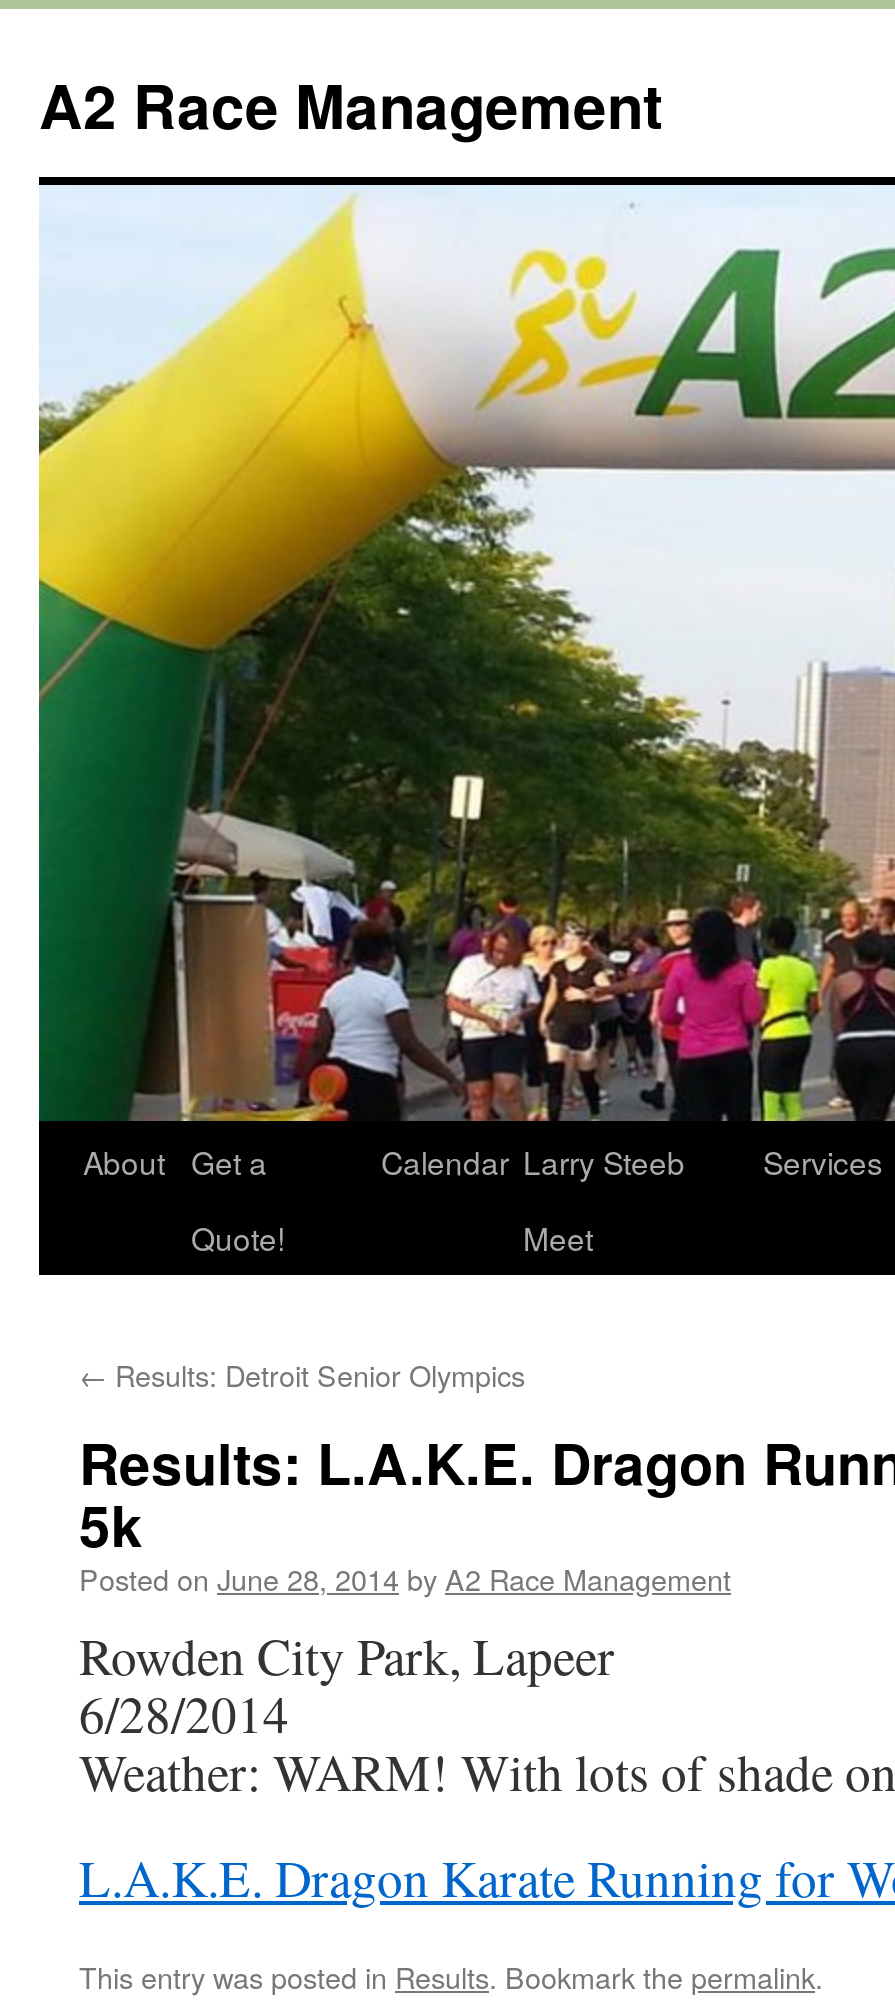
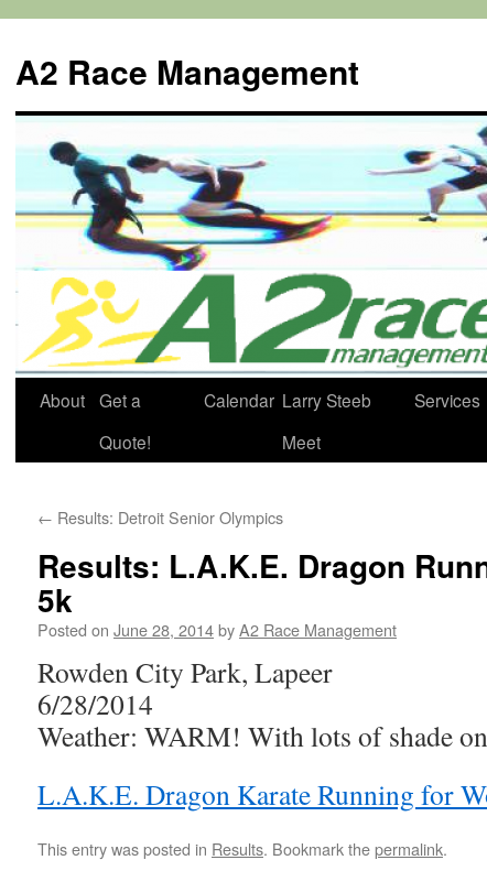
[37,195,889,1123] [image] -> [15,122,484,379] [image]

